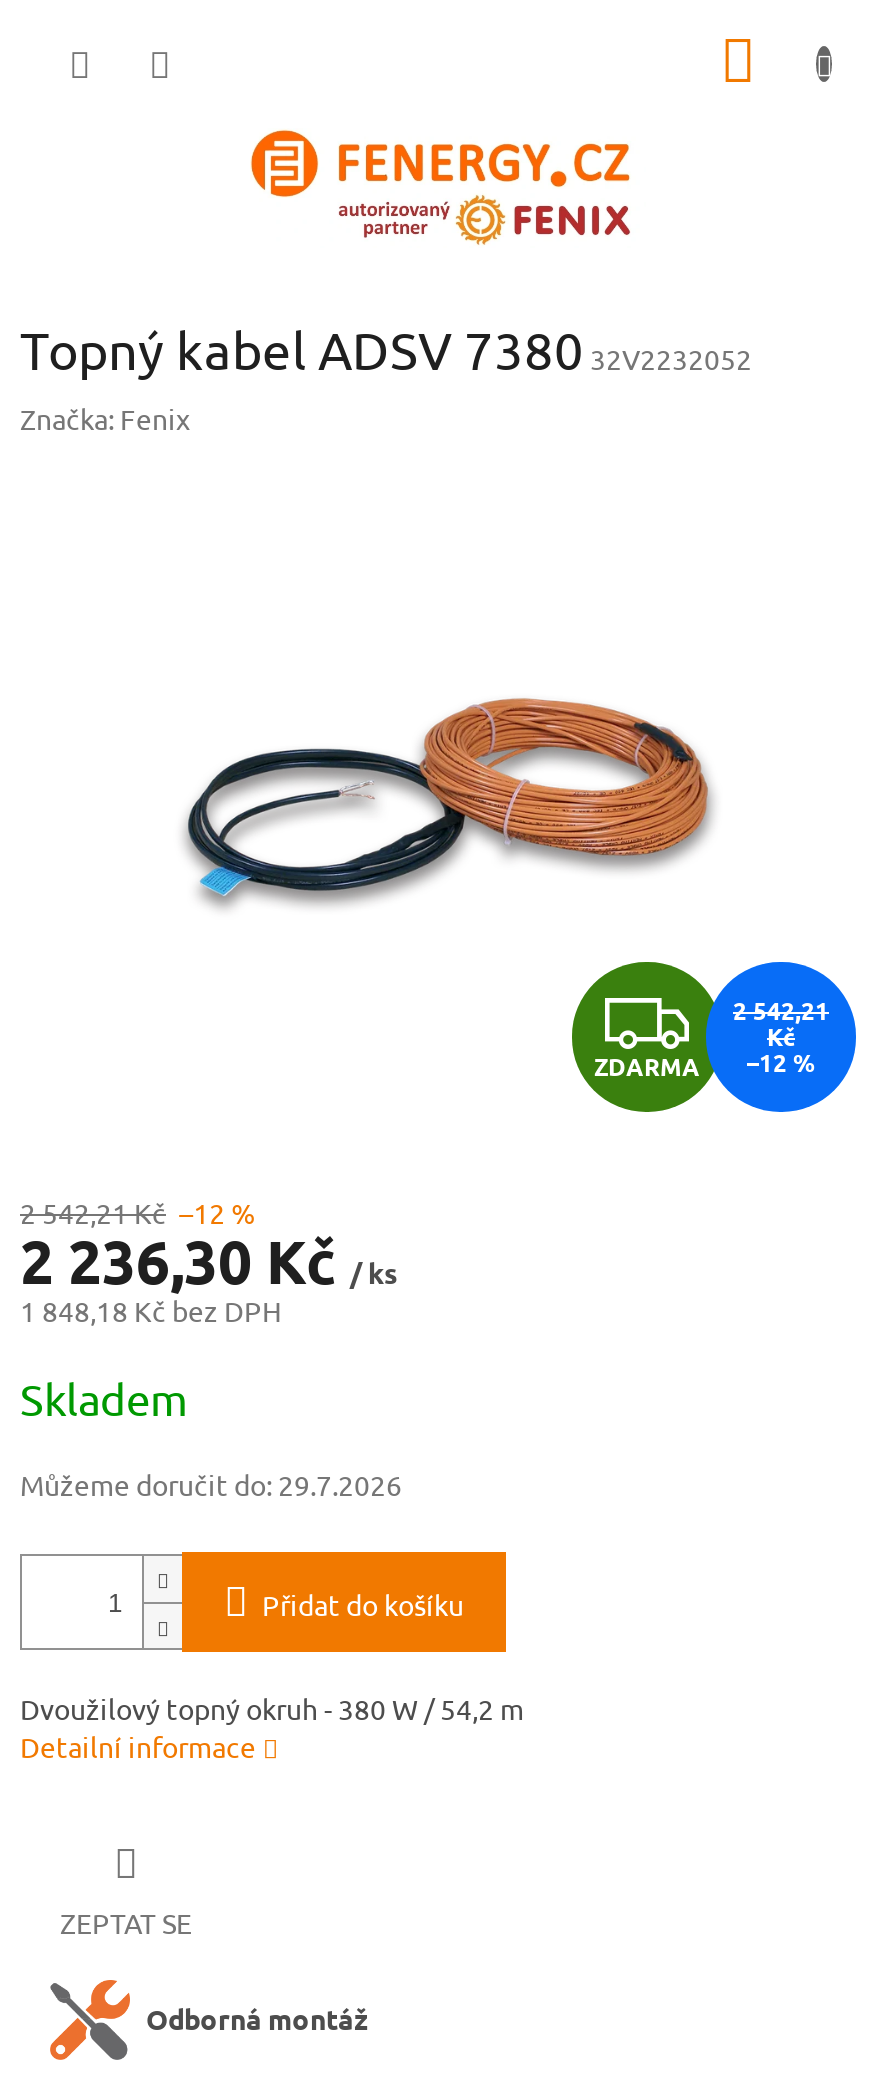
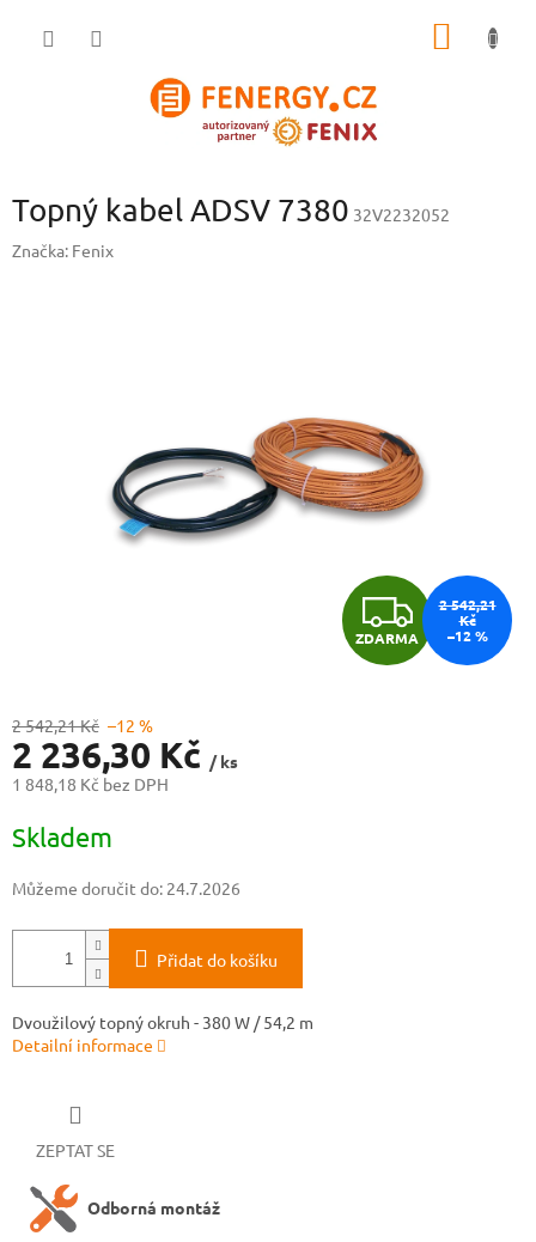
[20,1467,402,1503] Můžeme doručit do: 29.7.2026 -> [12,878,240,899] Můžeme doručit do: 24.7.2026

